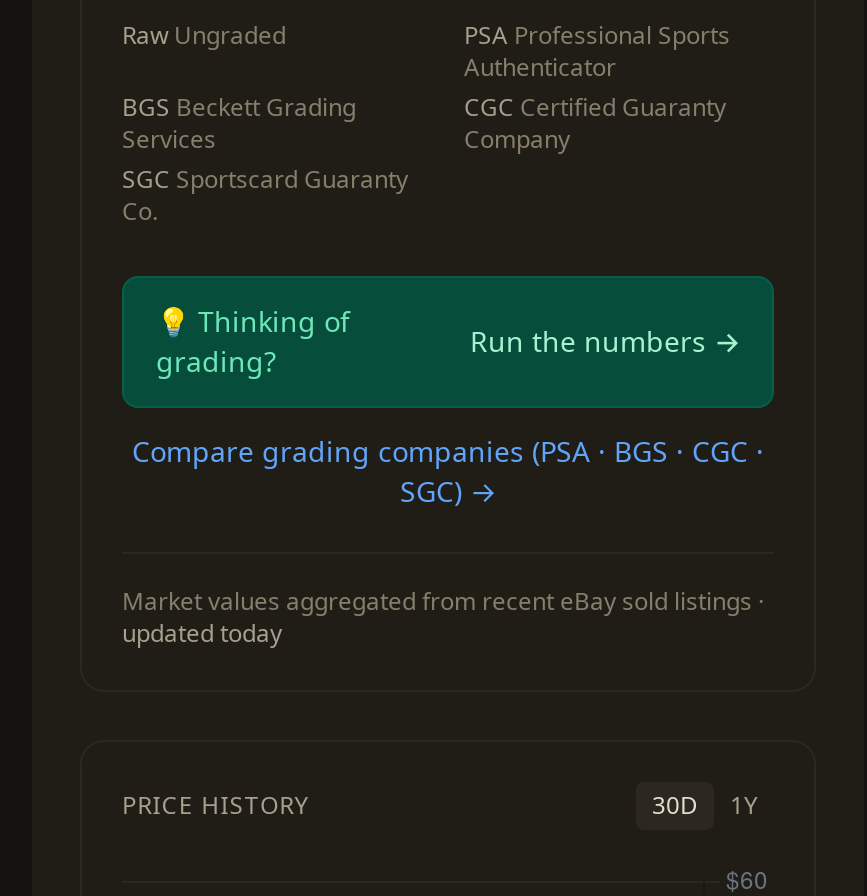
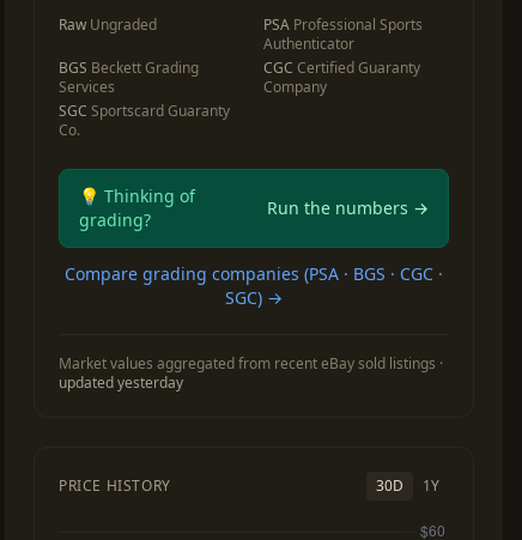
[122,616,282,650] updated today -> [59,372,183,392] updated yesterday

